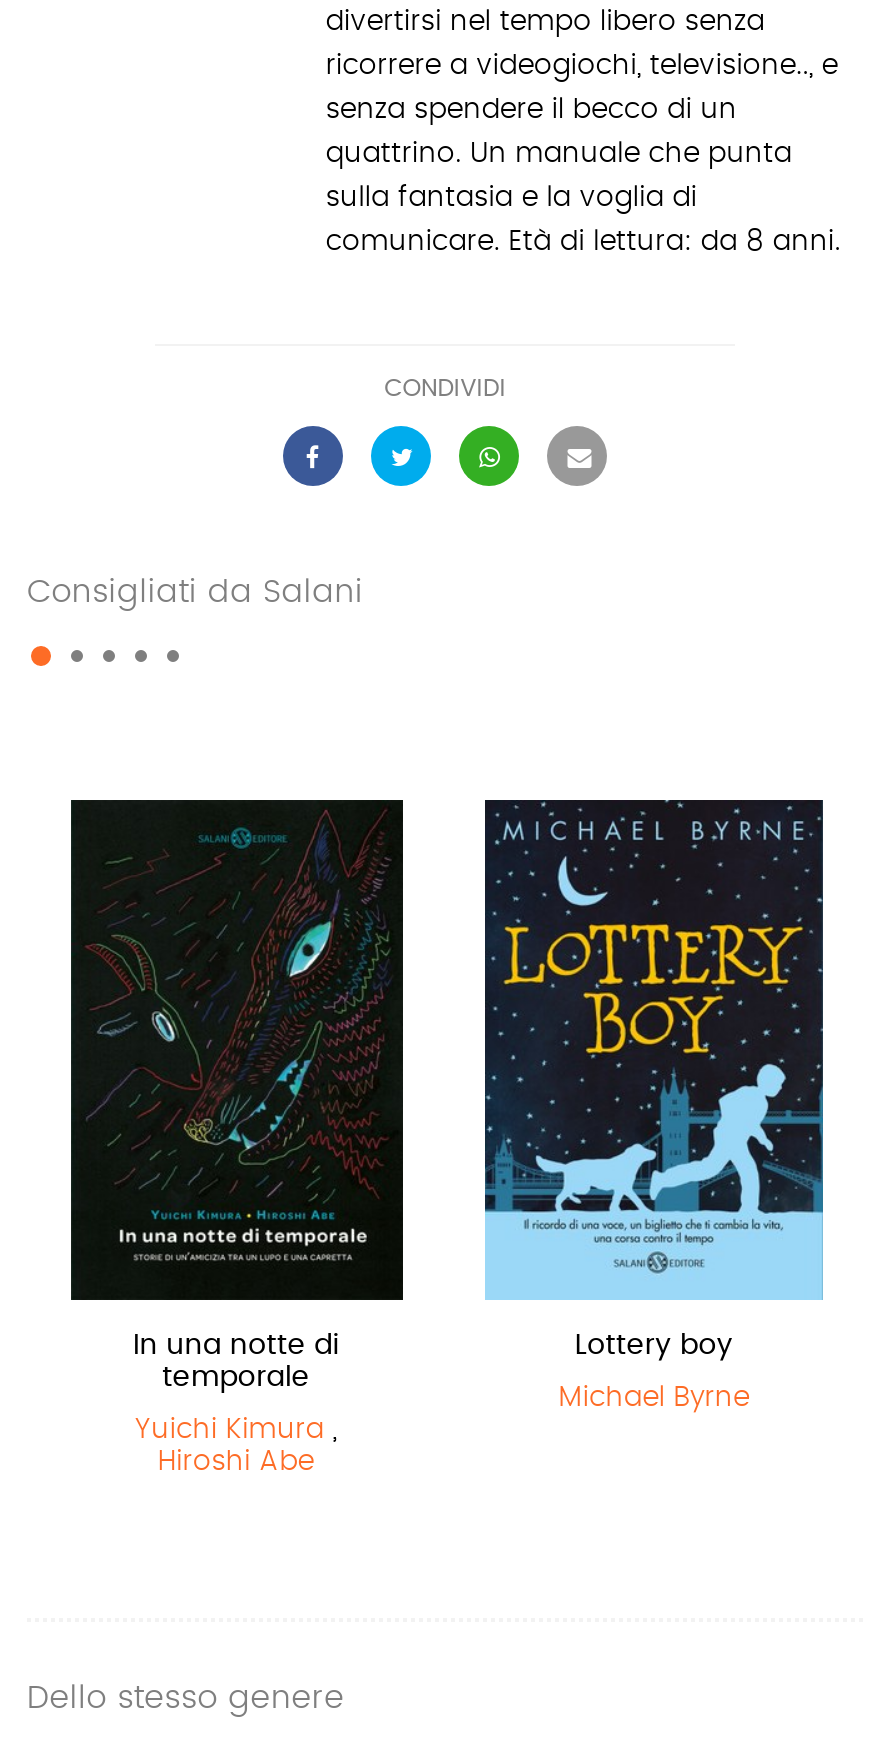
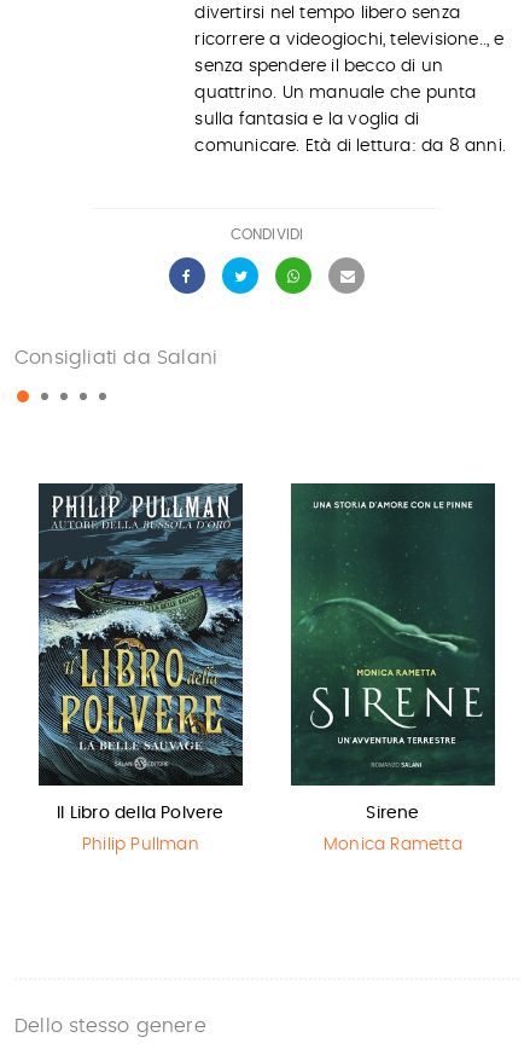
[67,798,405,1392] [image] | In una notte di | temporale -> [37,482,244,822] [image] | Il Libro della Polvere
[483,800,825,1360] [image] | Lottery boy -> [290,483,496,822] [image] | Sirene
[558,1384,750,1412] Michael Byrne -> [324,836,462,853] Monica Rametta
[135,1416,337,1476] Yuichi Kimura, | Hiroshi Abe -> [82,836,199,853] Philip Pullman

